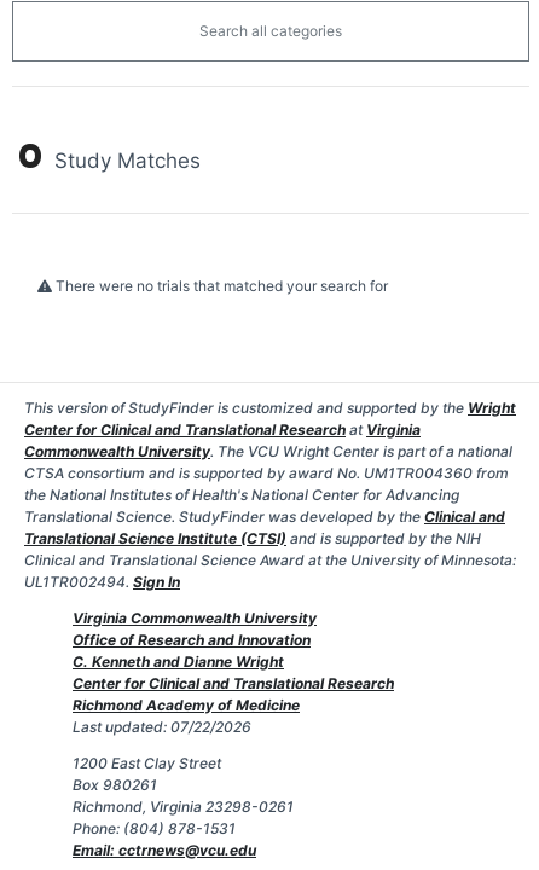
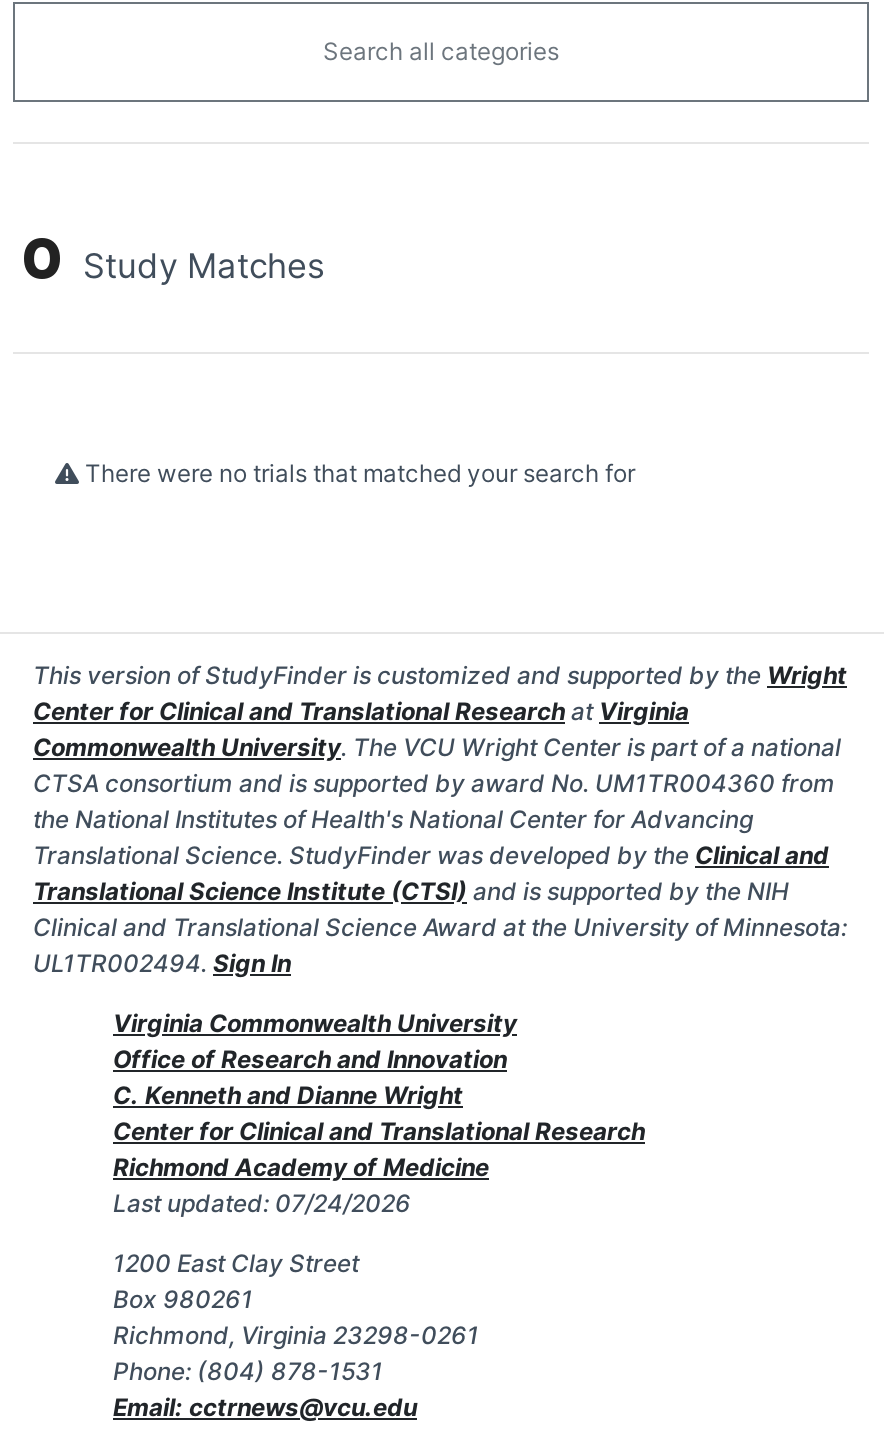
[73,718,251,736] Last updated: 07/22/2026 -> [113,1188,411,1218] Last updated: 07/24/2026

